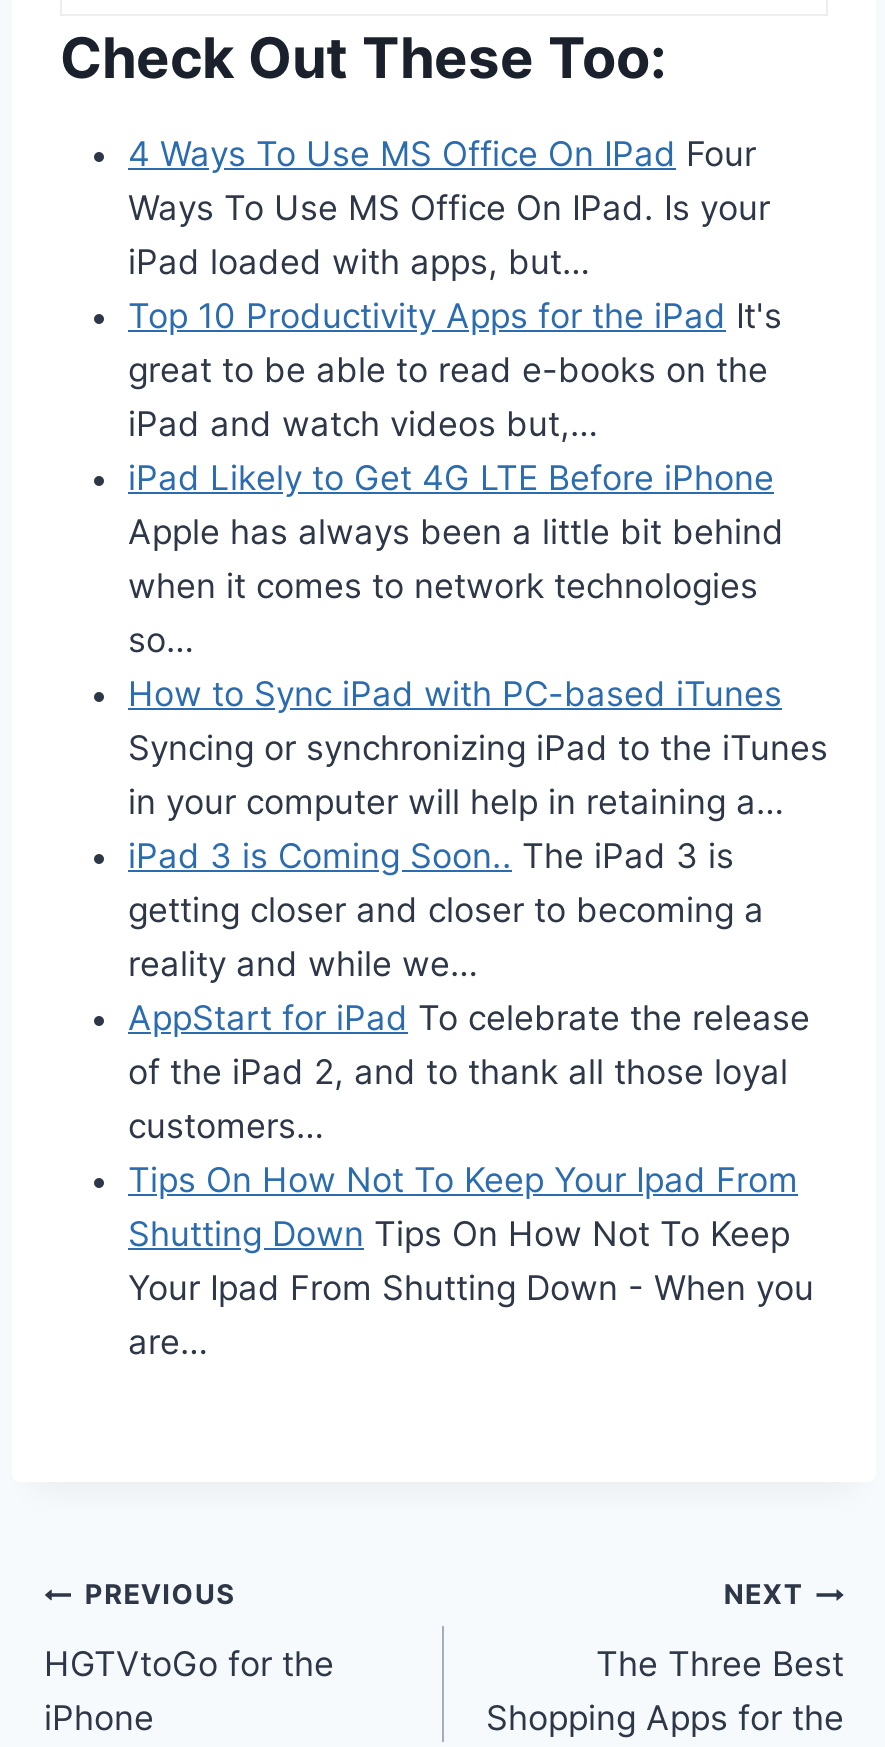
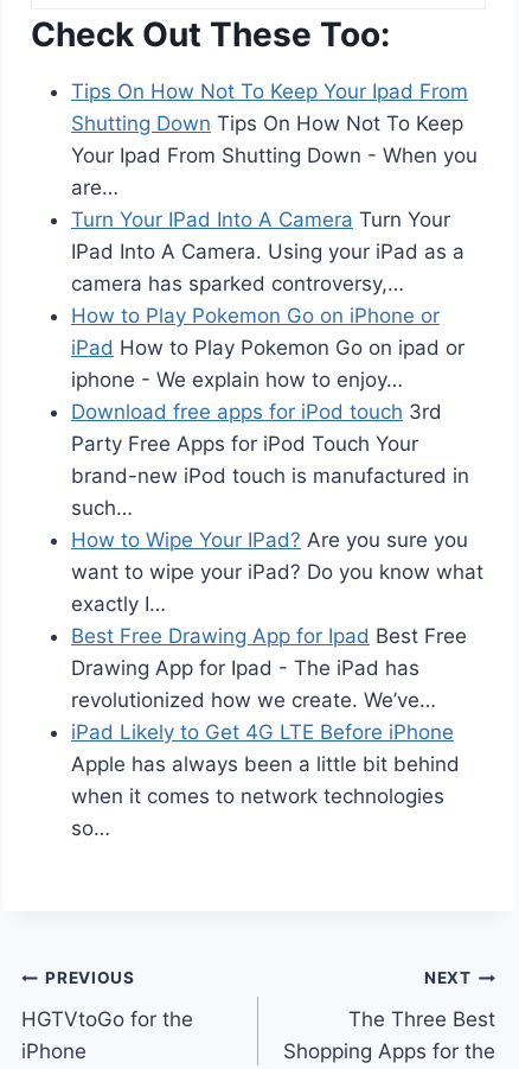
[128,134,828,1146] 4 Ways To Use MS Office On IPad Four | Ways To Use MS Office On IPad. Is your | iPad loaded with apps, but… | Top 10 Productivity Apps for the iPad It's | great to be able to read e-books on the | iPad and watch videos but,… | How to Sync iPad with PC-based iTunes | Syncing or synchronizing iPad to the iTunes | in your computer will help in retaining a… | iPad 3 is Coming Soon.. The iPad 3 is | getting closer and closer to becoming a | reality and while we… | AppStart for iPad To celebrate the release | of the iPad 2, and to thank all those loyal | customers… -> none
moved [128,458,784,660] -> [71,720,460,840]: iPad Likely to Get 4G LTE Before iPhone | Apple has always been a little bit behind | when it comes to network technologies | so…
moved [128,1160,814,1362] -> [71,79,478,199]: Tips On How Not To Keep Your Ipad From | Shutting Down Tips On How Not To Keep | Your Ipad From Shutting Down - When you | are…
none -> [71,208,483,712] Turn Your IPad Into A Camera Turn Your | IPad Into A Camera. Using your iPad as a | camera has sparked controversy,… | How to Play Pokemon Go on iPhone or | iPad How to Play Pokemon Go on ipad or | iphone - We explain how to enjoy… | Download free apps for iPod touch 3rd | Party Free Apps for iPod Touch Your | brand-new iPod touch is manufactured in | such… | How to Wipe Your IPad? Are you sure you | want to wipe your iPad? Do you know what | exactly I… | Best Free Drawing App for Ipad Best Free | Drawing App for Ipad - The iPad has | revolutionized how we create. We’ve…

